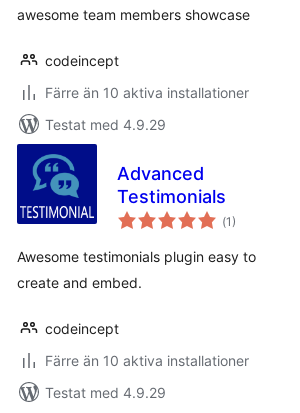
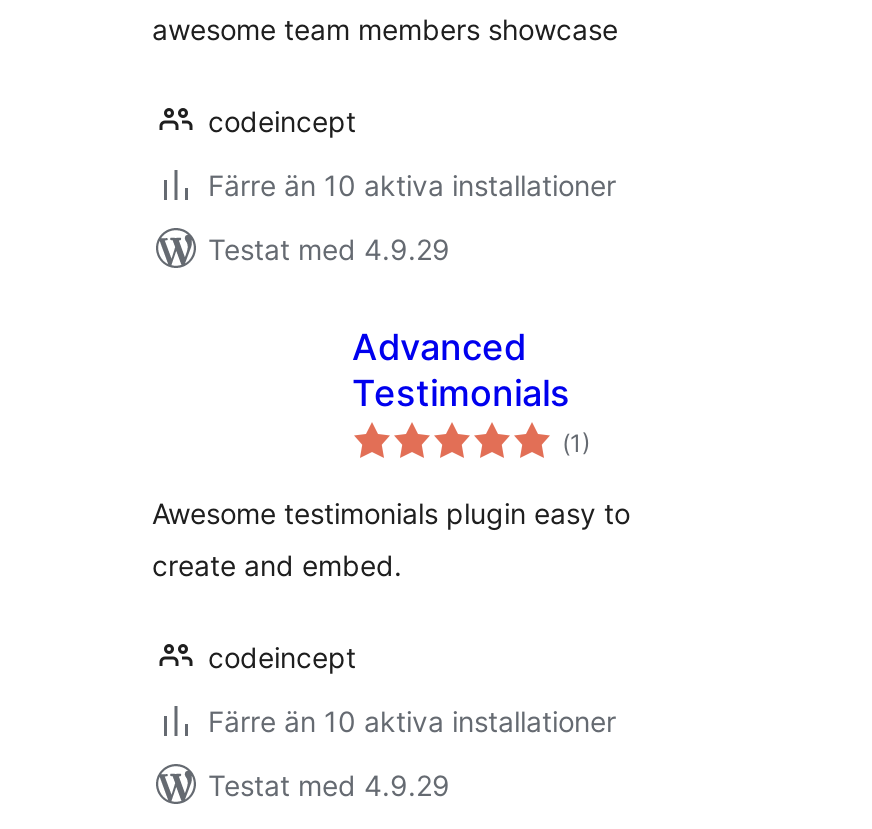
[16,143,98,225] [image] -> none

